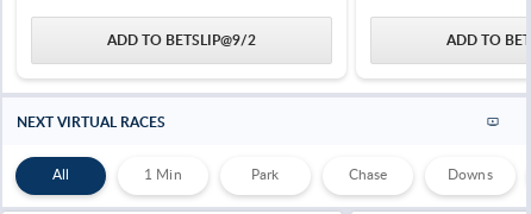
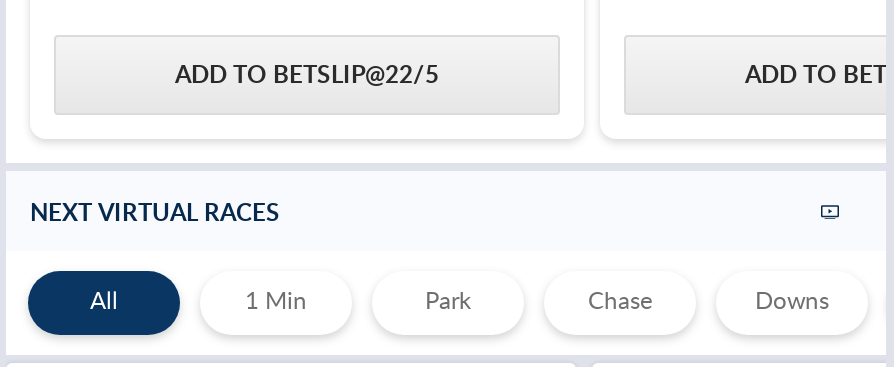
[107,30,256,50] ADD TO BETSLIP@9/2 -> [175,57,439,91] ADD TO BETSLIP@22/5

